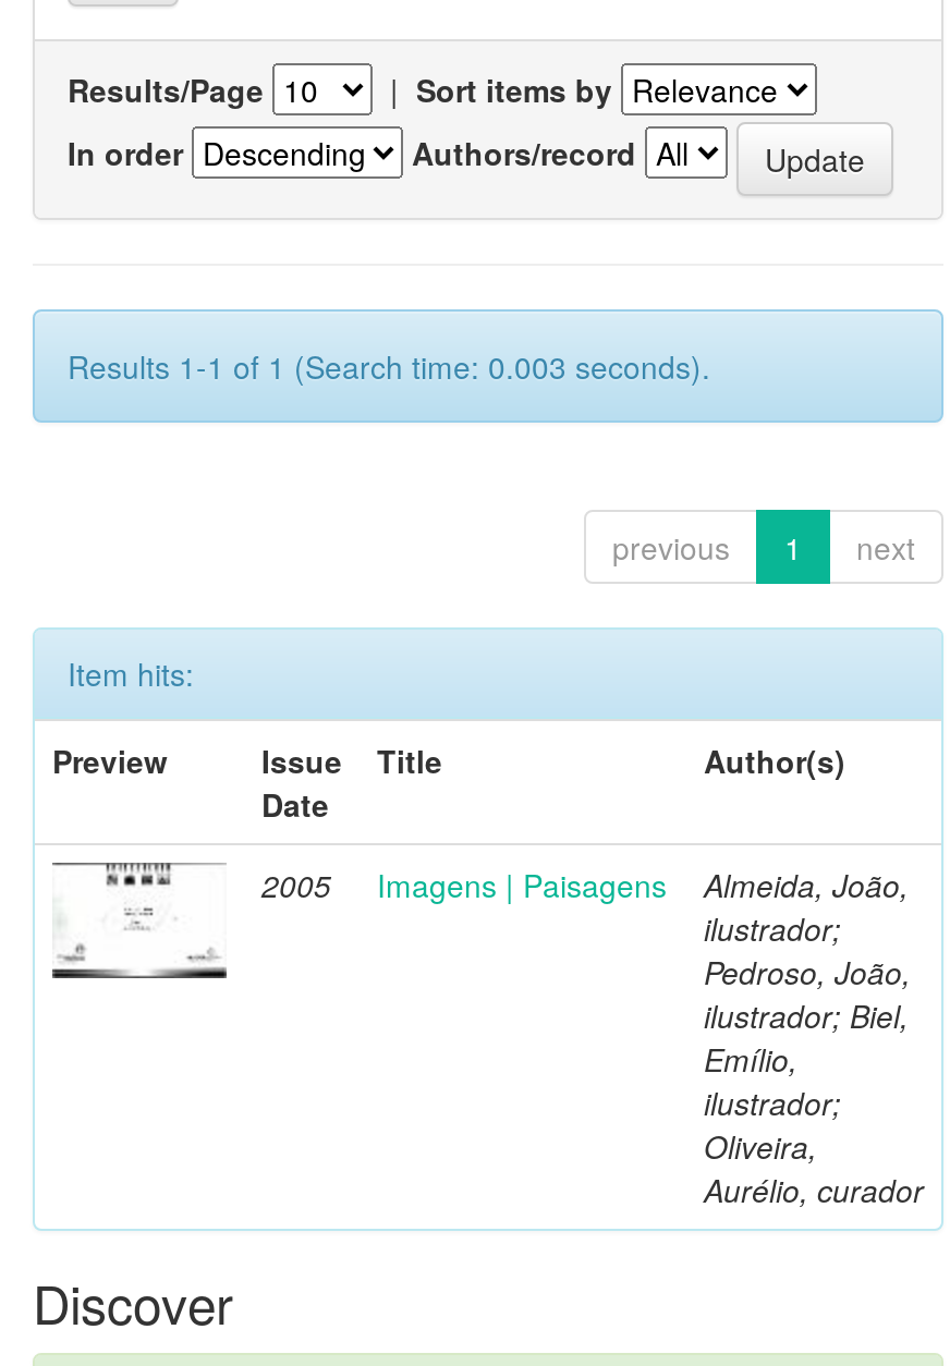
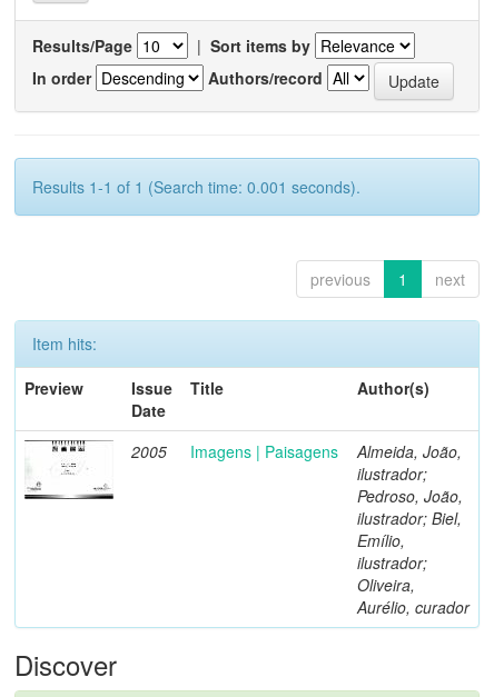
[68,343,710,387] Results 1-1 of 1 (Search time: 0.003 seconds). -> [32,175,360,197] Results 1-1 of 1 (Search time: 0.001 seconds).

